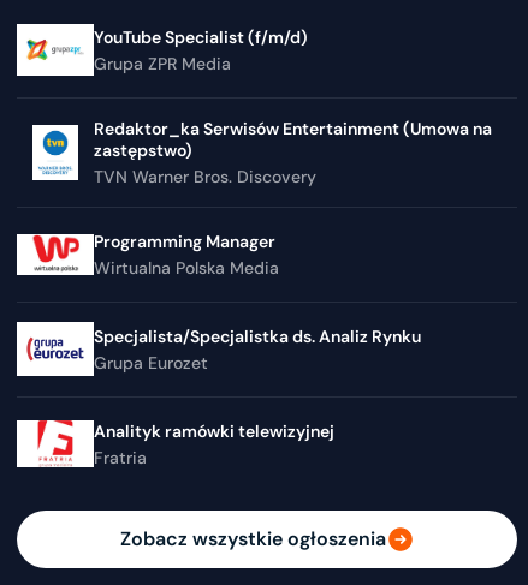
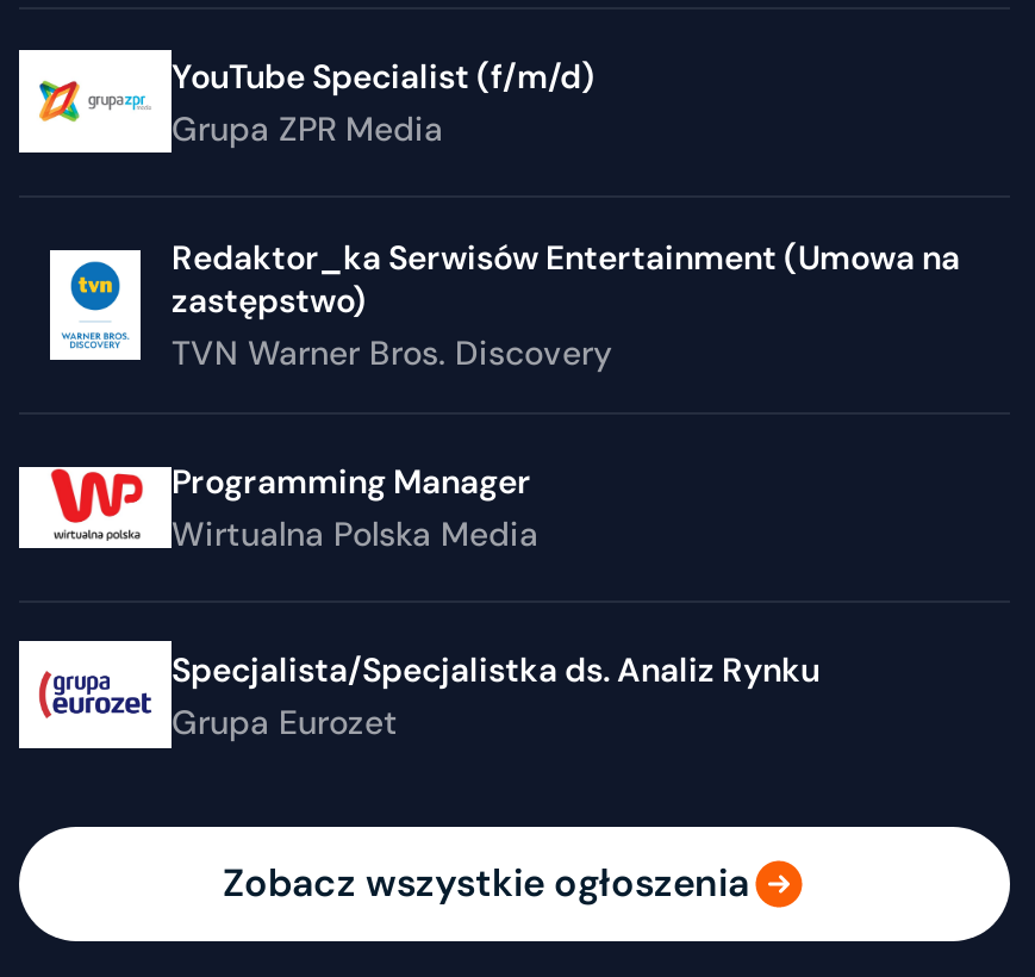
[17,417,338,471] [image] | Analityk ramówki telewizyjnej | Fratria -> none

